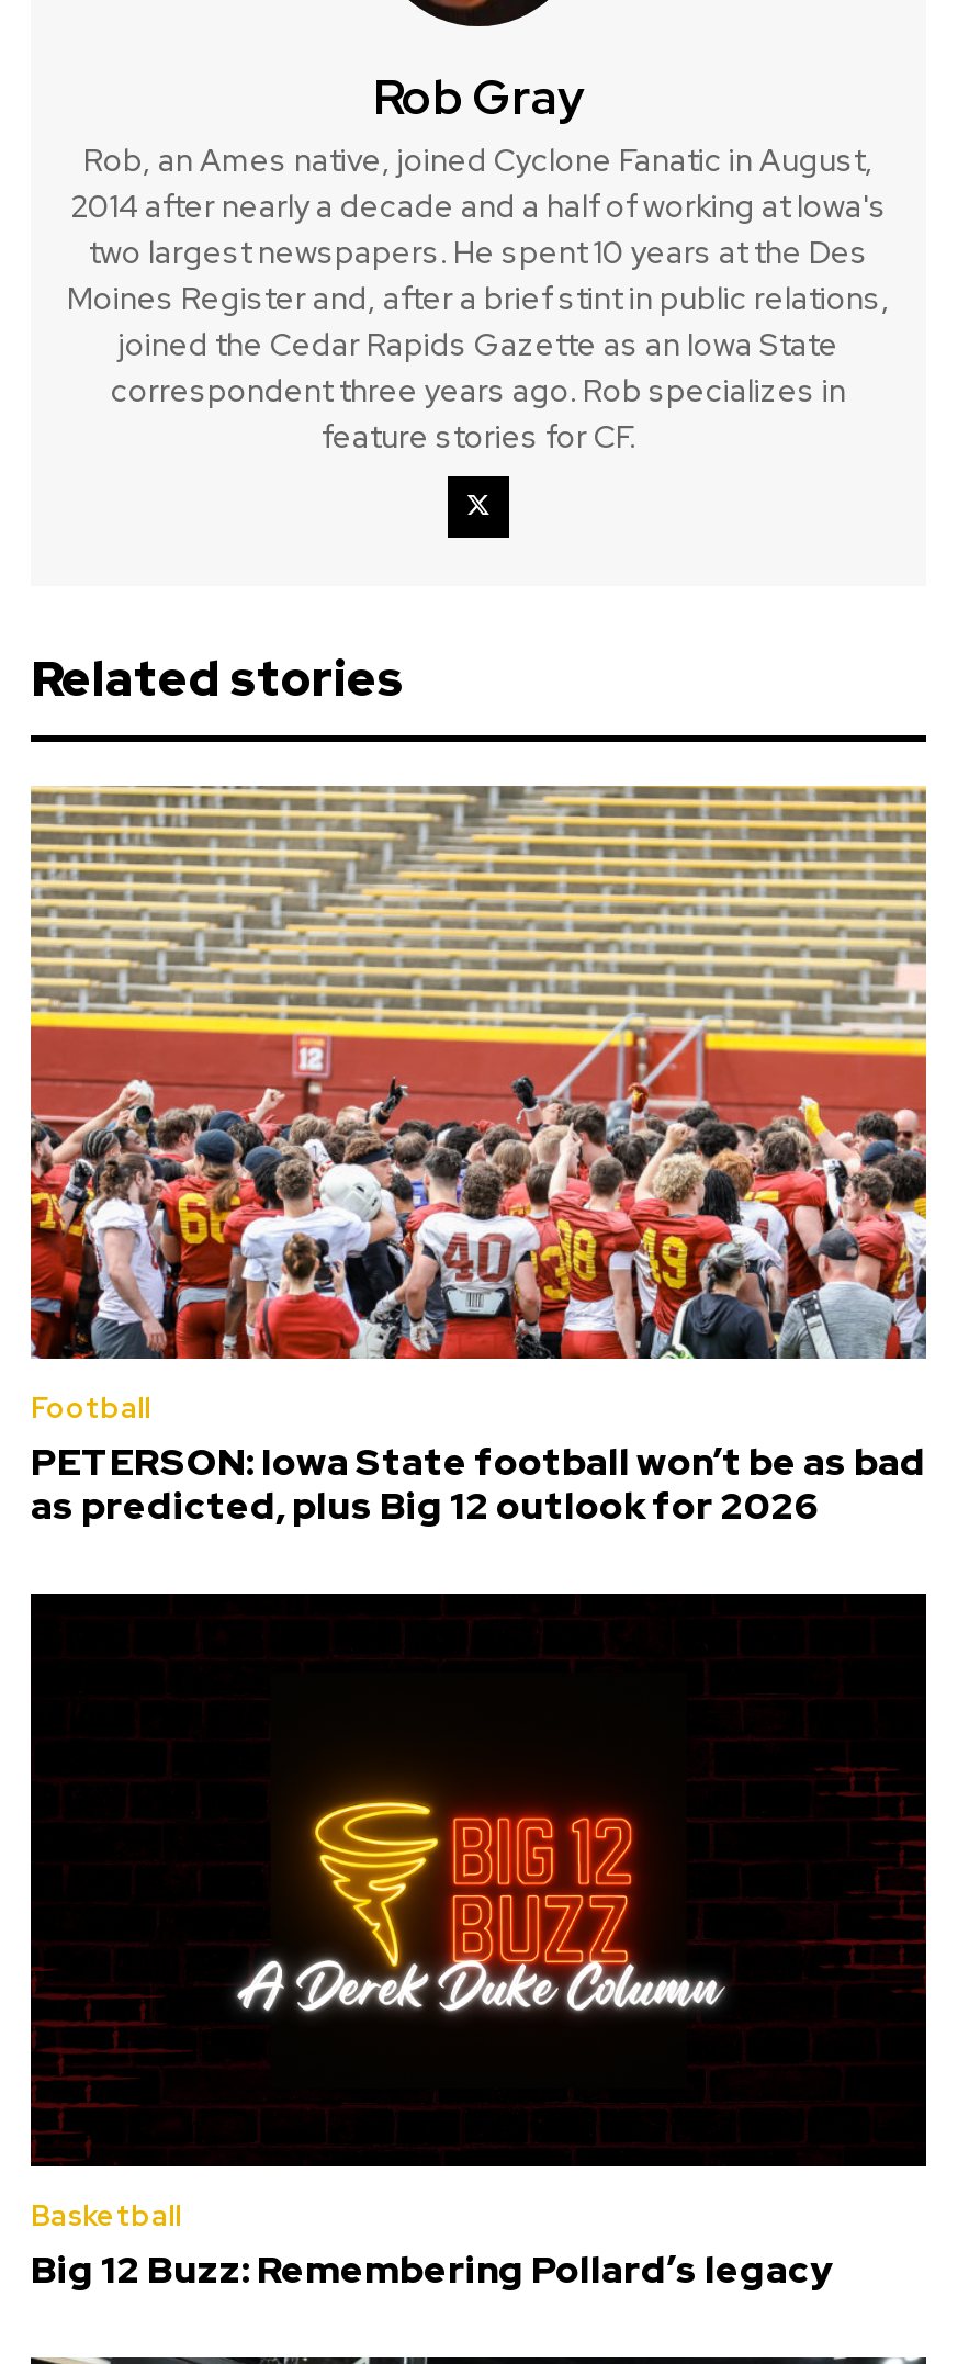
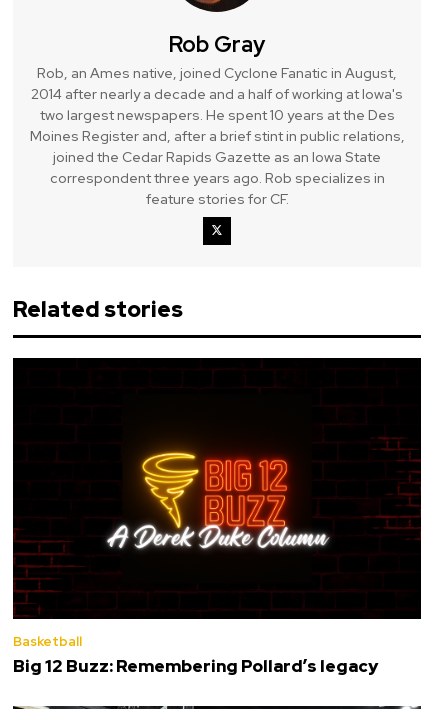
[29,784,928,1530] [image] | Football | PETERSON: Iowa State football won’t be as bad | as predicted, plus Big 12 outlook for 2026 -> none

